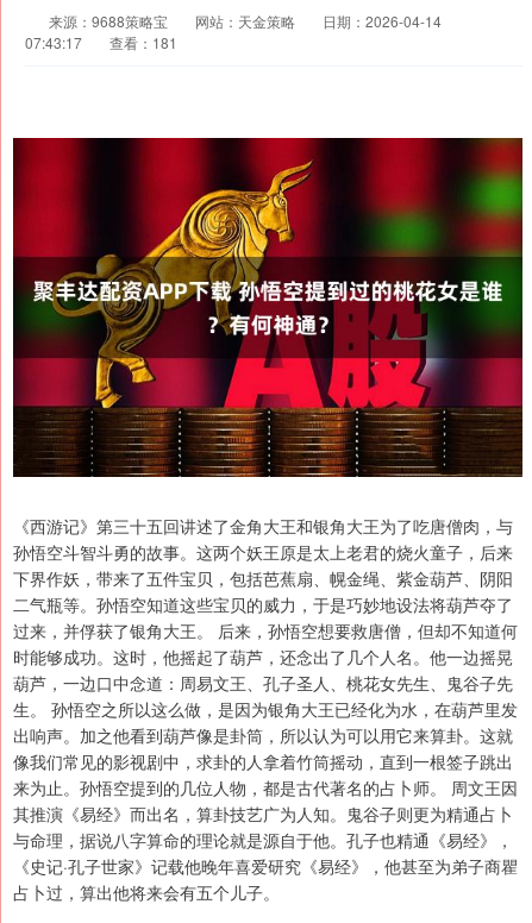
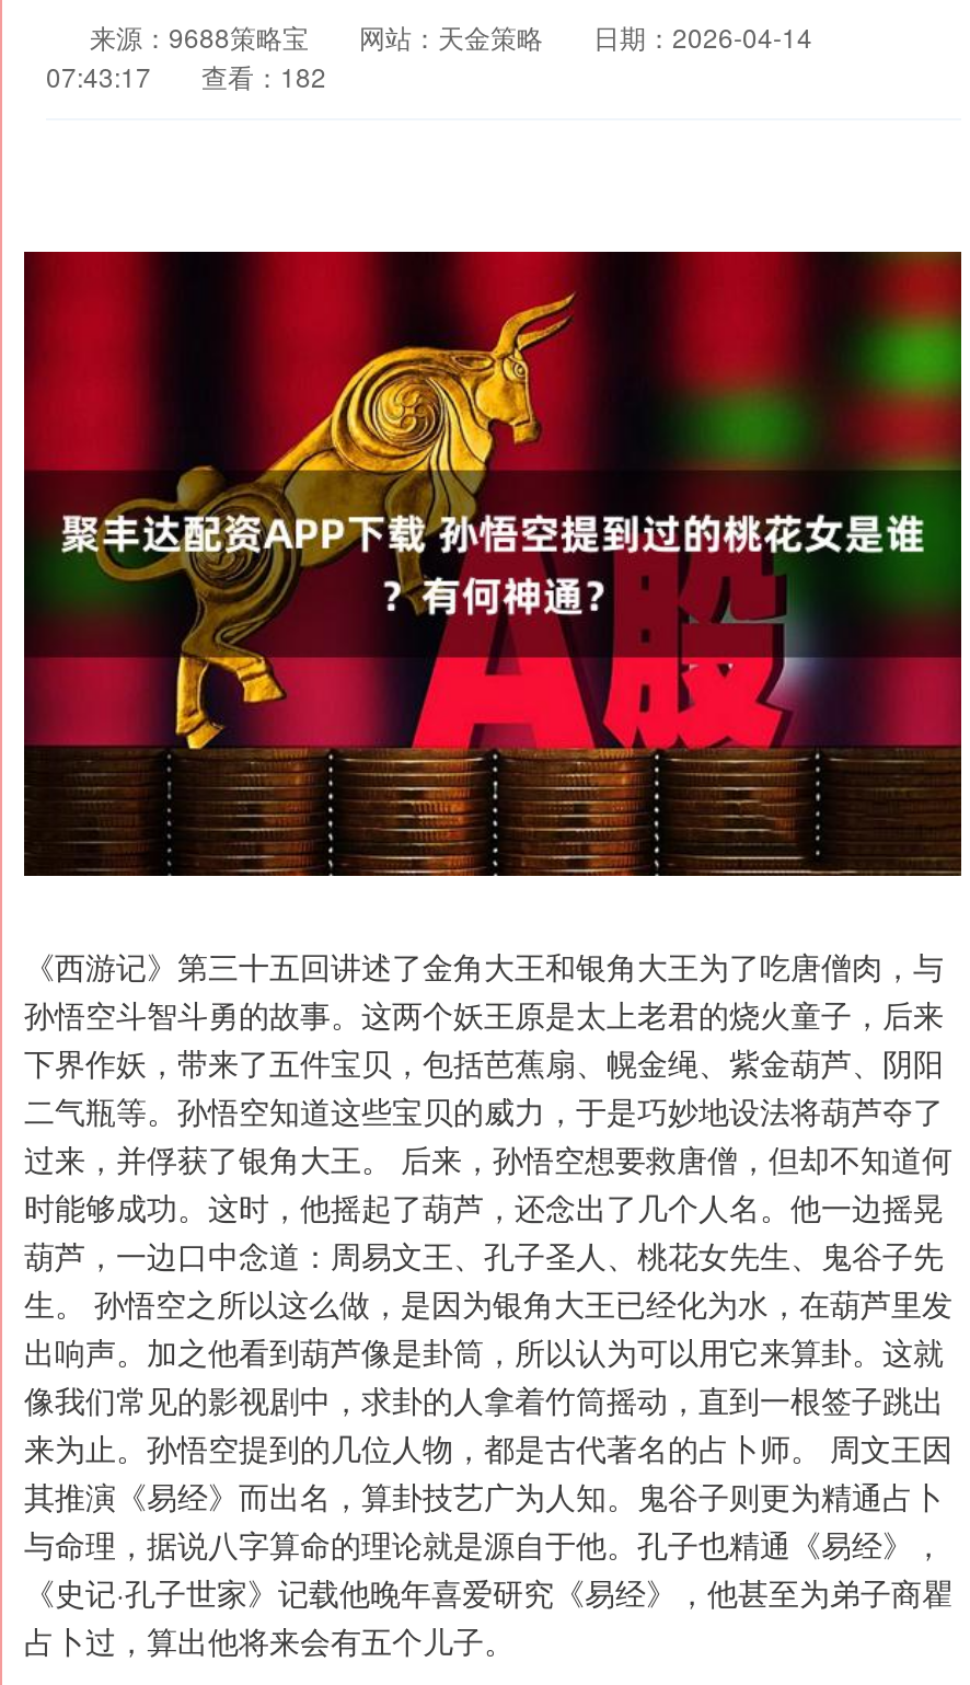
[25,32,177,52] 07:43:17 查看：181 -> [46,57,326,94] 07:43:17 查看：182

